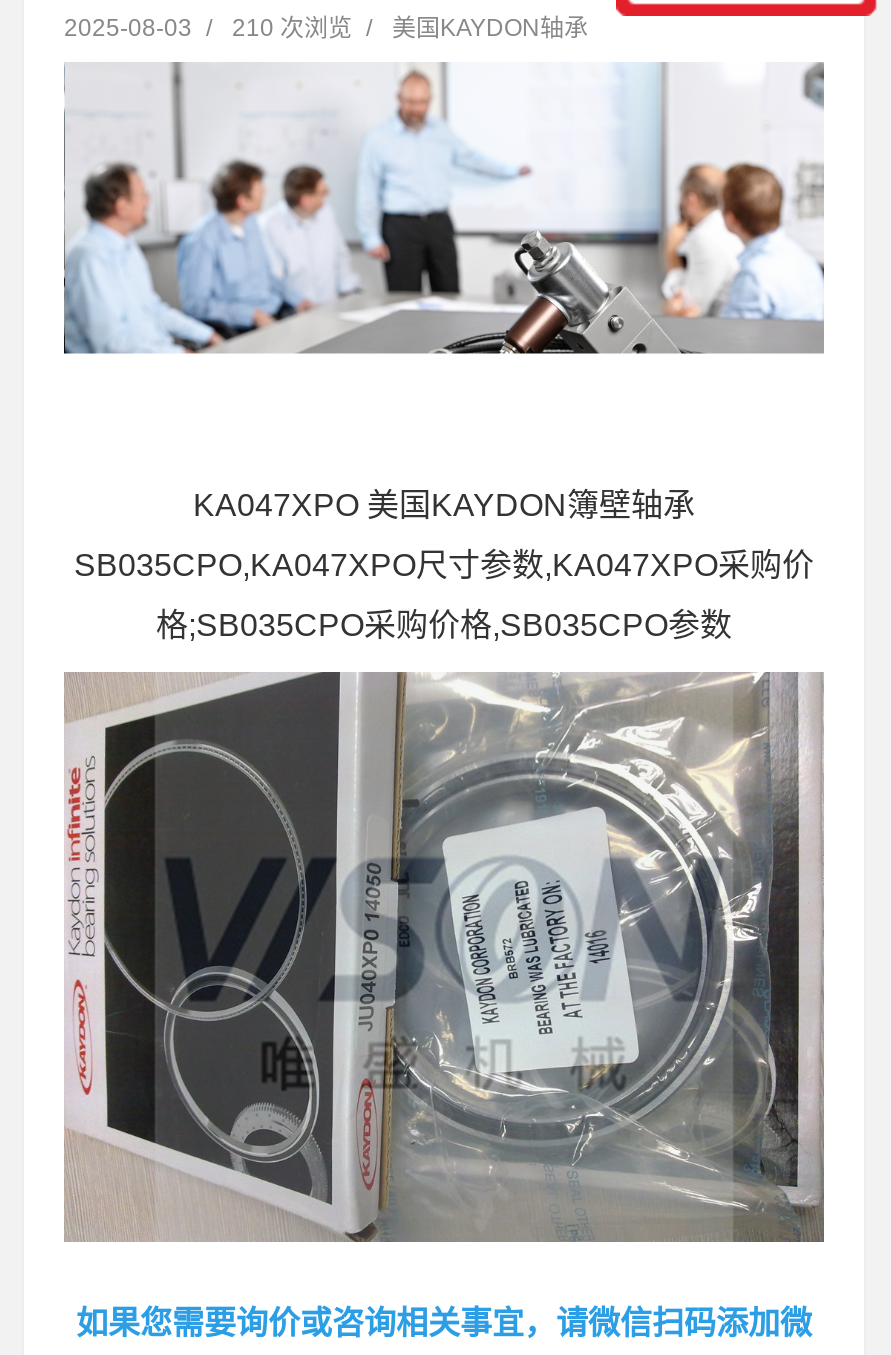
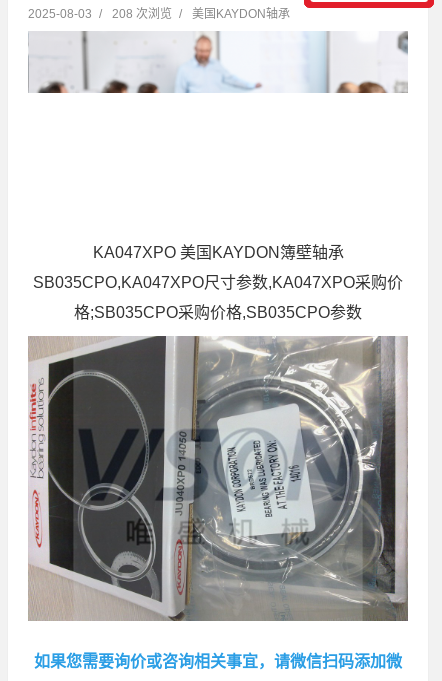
[64,14,588,42] 2025-08-03 / 210 次浏览 / 美国KAYDON轴承 -> [28,7,290,21] 2025-08-03 / 208 次浏览 / 美国KAYDON轴承
[62,186,826,356] [image] -> none

